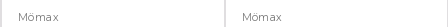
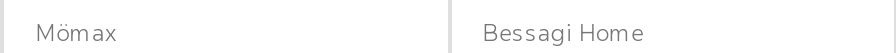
[241,8,281,23] Mömax -> [483,16,645,46] Bessagi Home

